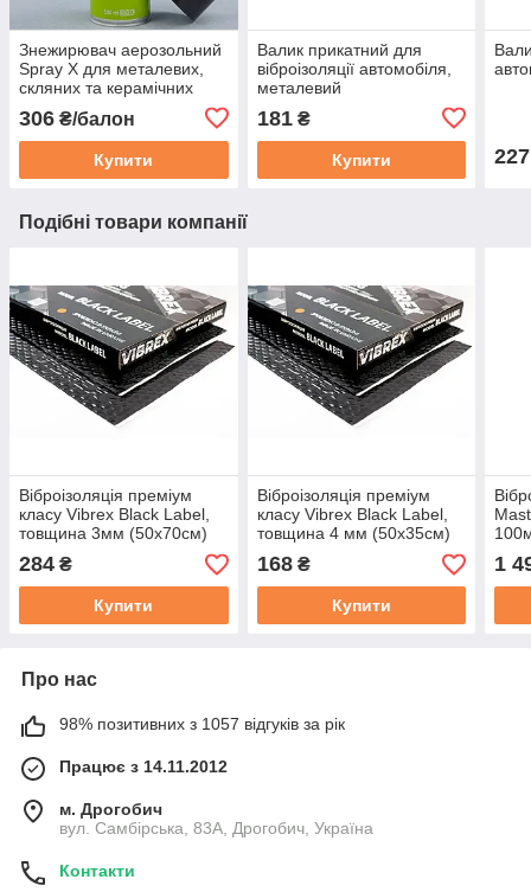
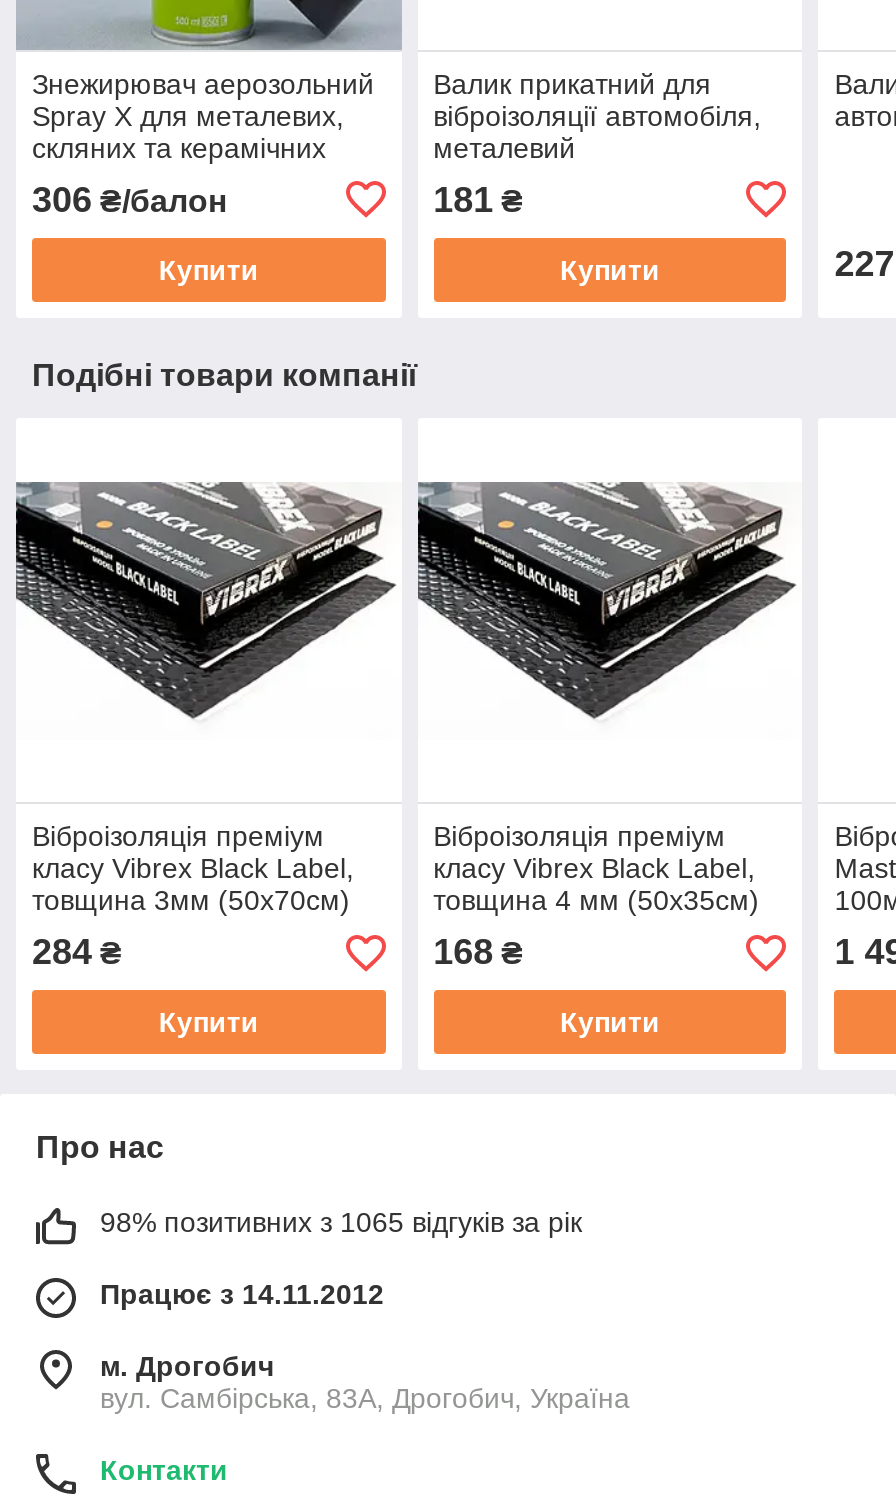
[59,715,345,734] 98% позитивних з 1057 відгуків за рік -> [100,1207,582,1239] 98% позитивних з 1065 відгуків за рік

